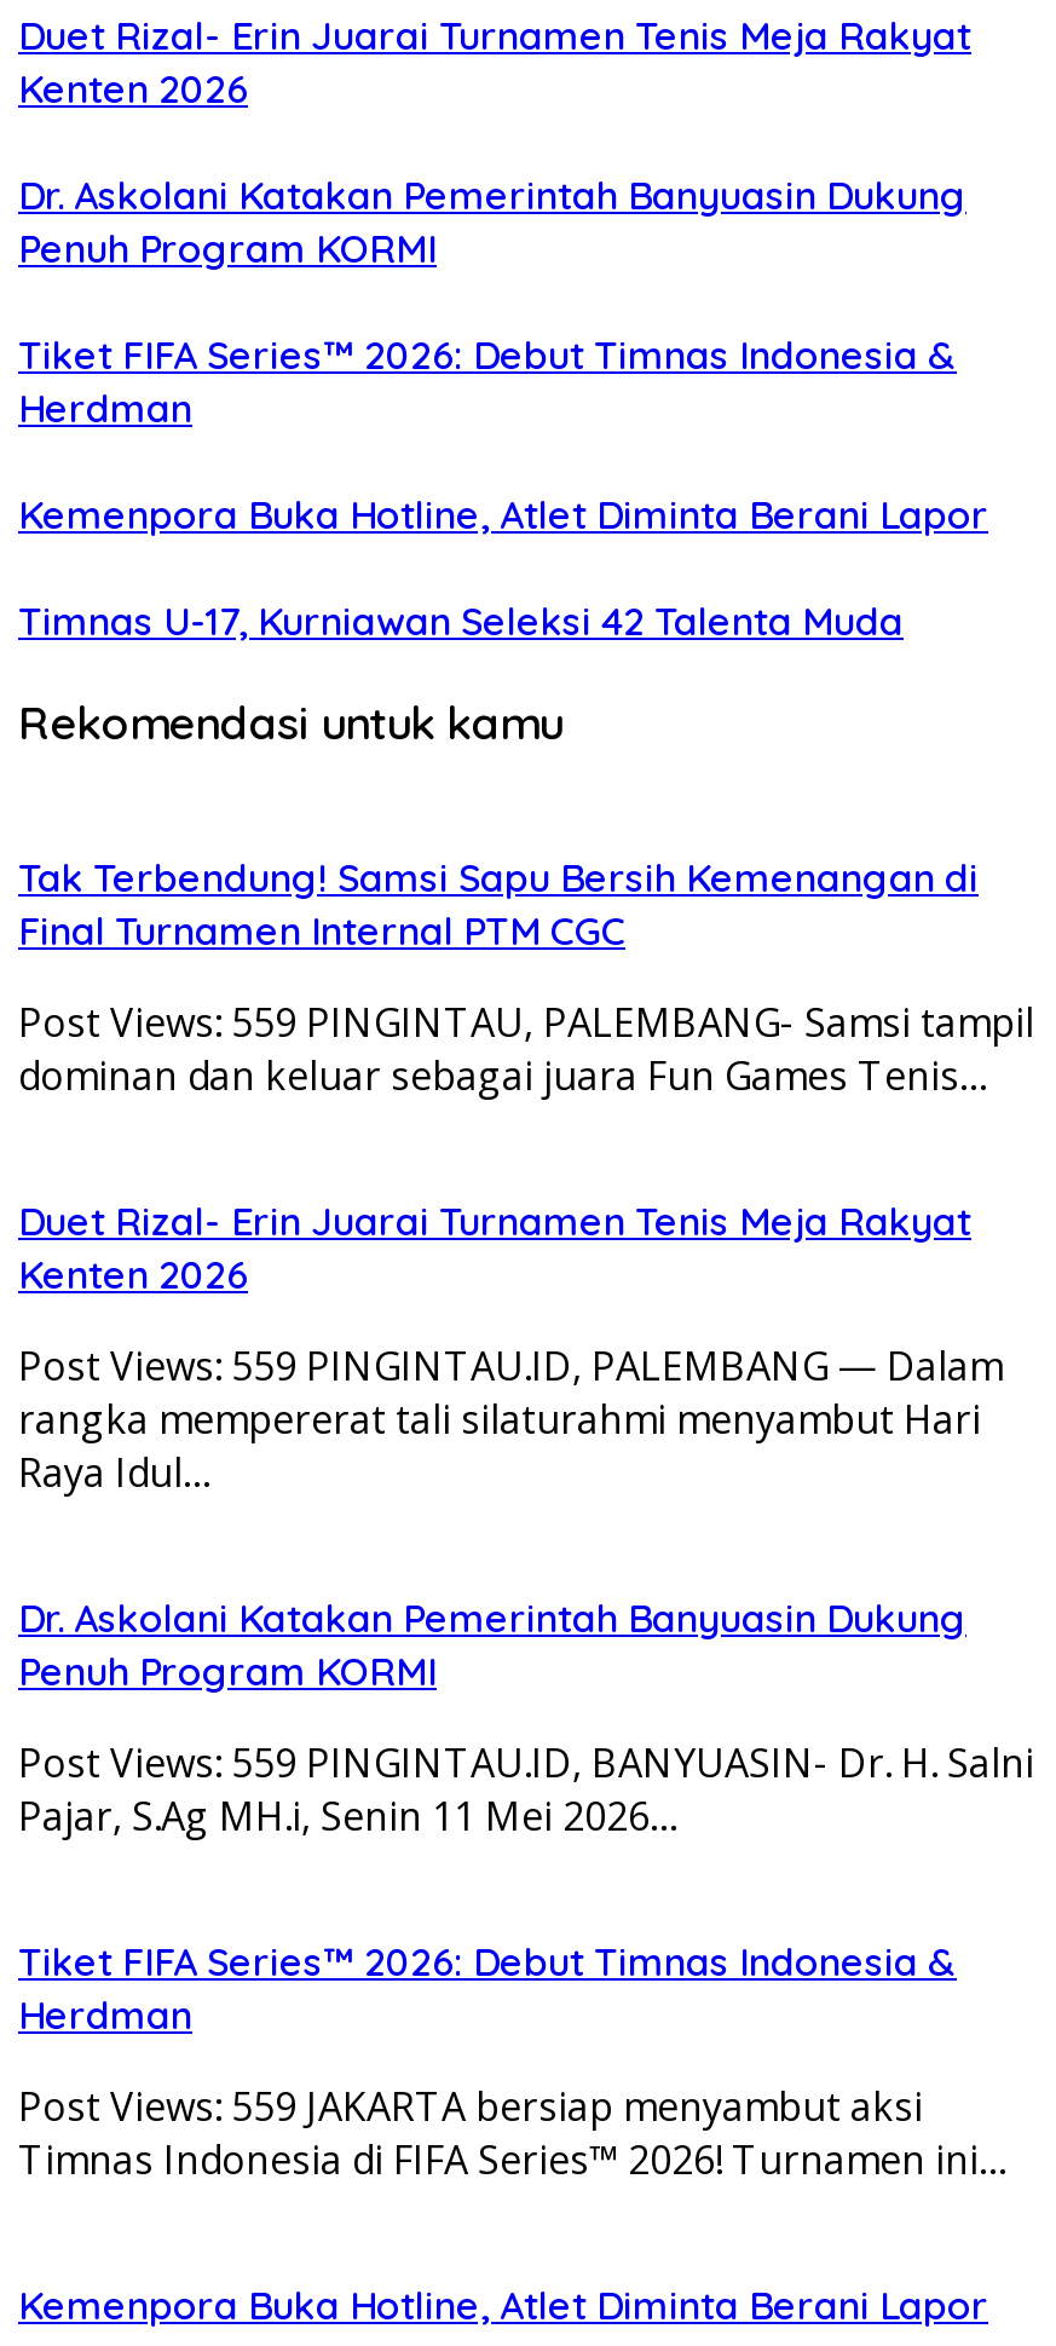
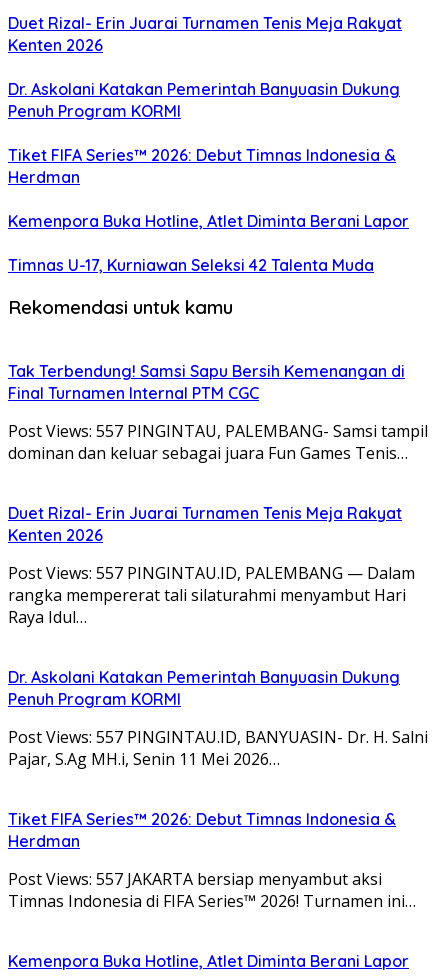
[18,995,1034,1048] Post Views: 559 PINGINTAU, PALEMBANG- Samsi tampil -> [8,420,428,442] Post Views: 557 PINGINTAU, PALEMBANG- Samsi tampil
[18,1339,1003,1392] Post Views: 559 PINGINTAU.ID, PALEMBANG — Dalam -> [8,562,415,584] Post Views: 557 PINGINTAU.ID, PALEMBANG — Dalam
[18,1735,1034,1789] Post Views: 559 PINGINTAU.ID, BANYUASIN- Dr. H. Salni -> [8,726,428,748] Post Views: 557 PINGINTAU.ID, BANYUASIN- Dr. H. Salni
[18,2079,923,2132] Post Views: 559 JAKARTA bersiap menyambut aksi -> [8,868,382,890] Post Views: 557 JAKARTA bersiap menyambut aksi

